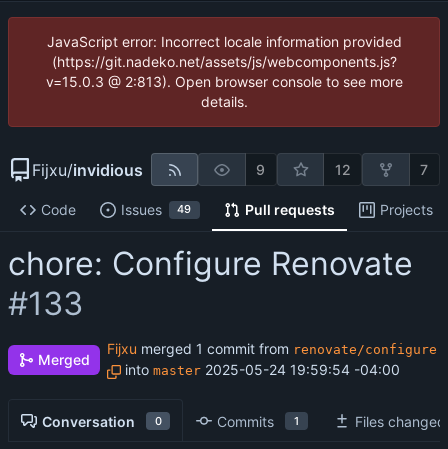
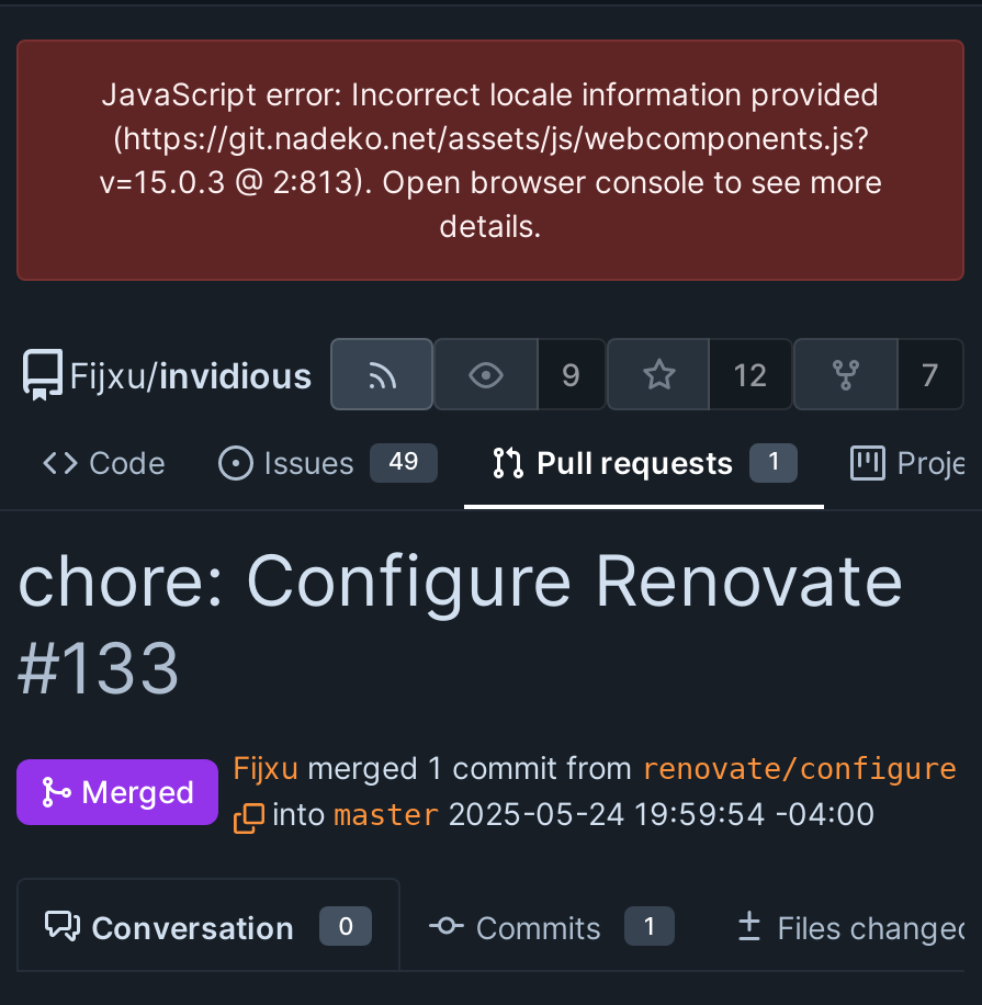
none -> [768,446,779,477] 1

